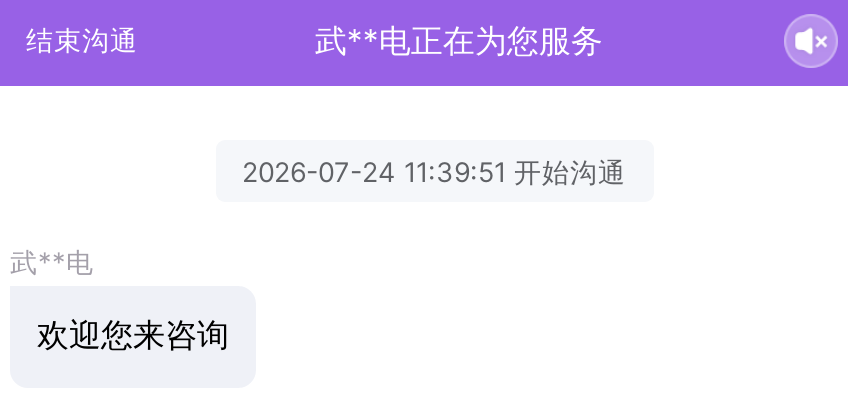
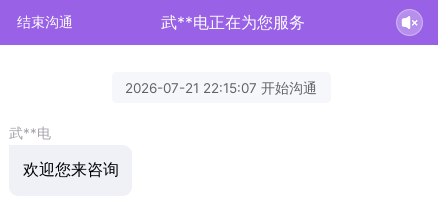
[242,155,626,187] 2026-07-24 11:39:51 开始沟通 -> [125,80,317,96] 2026-07-21 22:15:07 开始沟通

